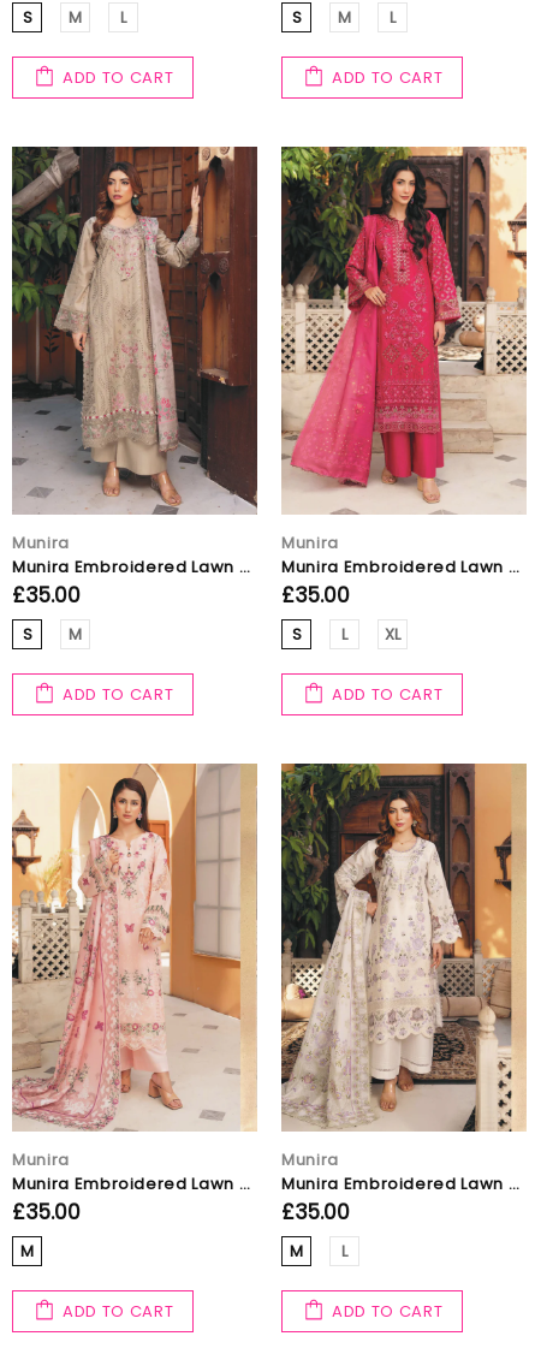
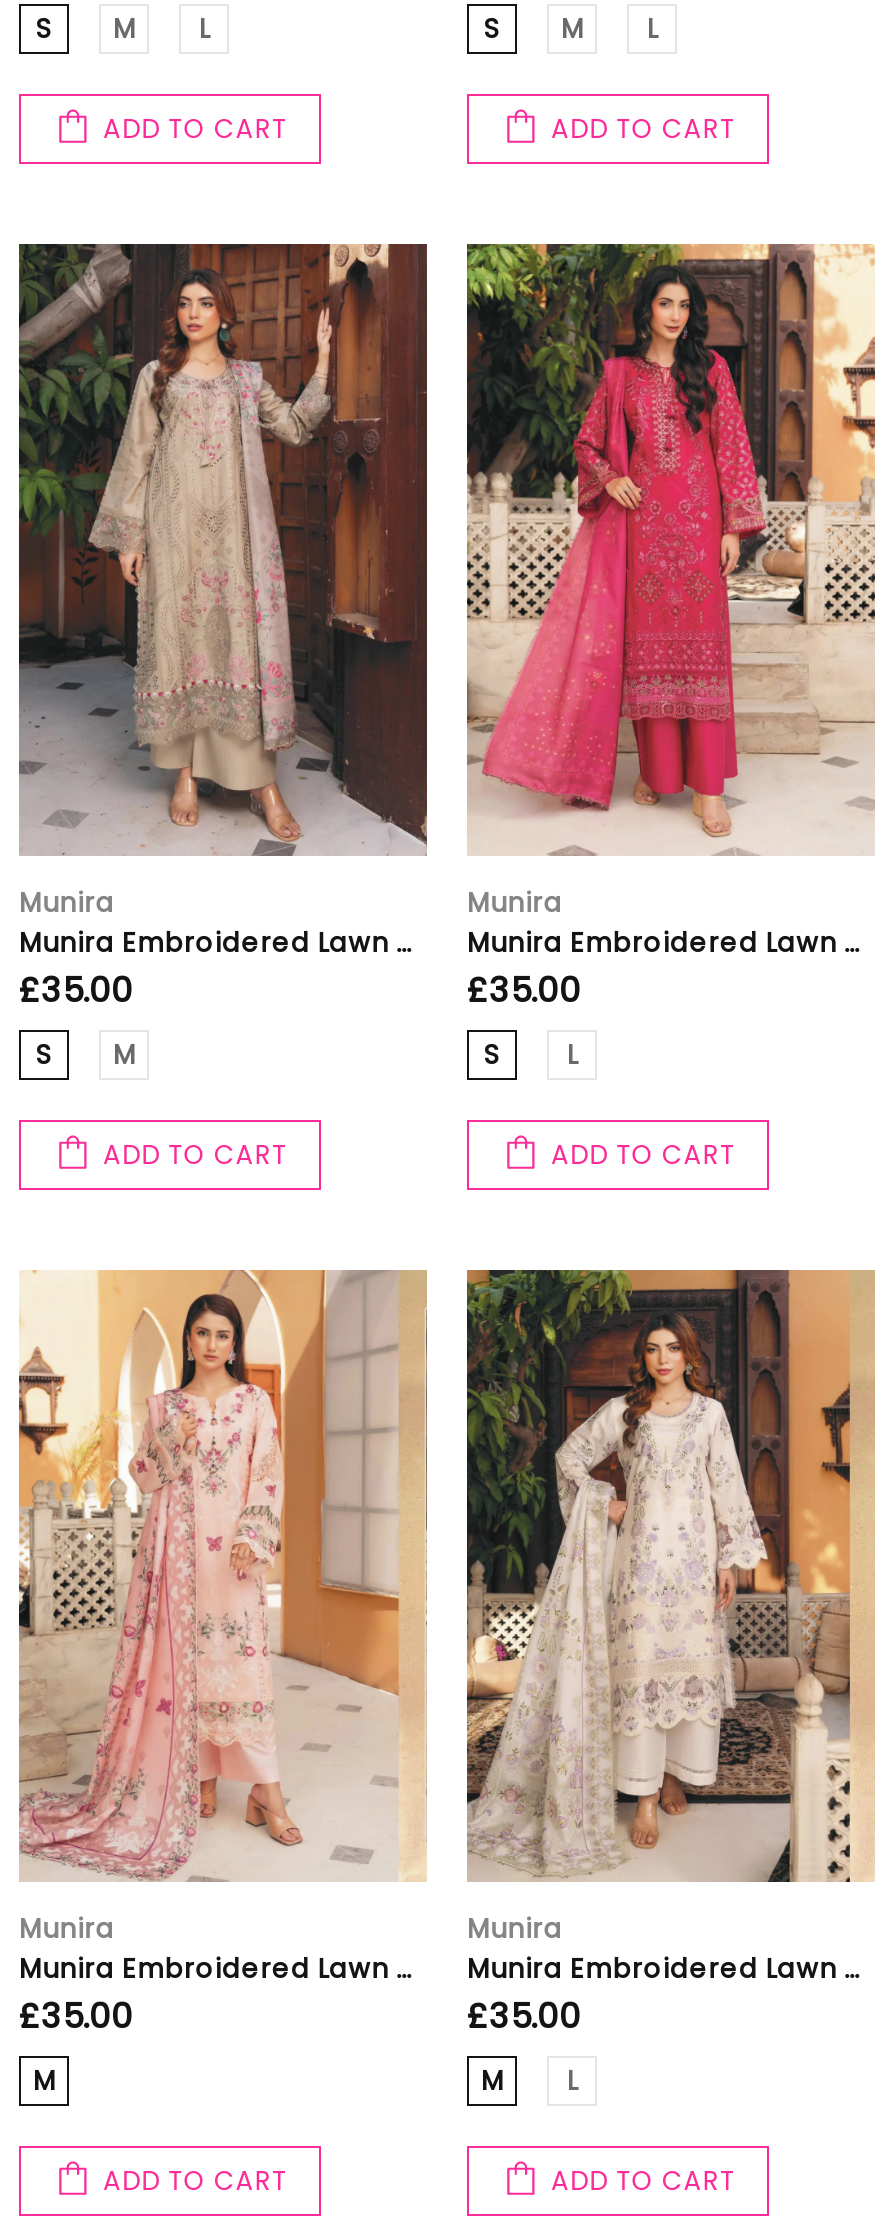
[385,623,400,646] XL -> none

